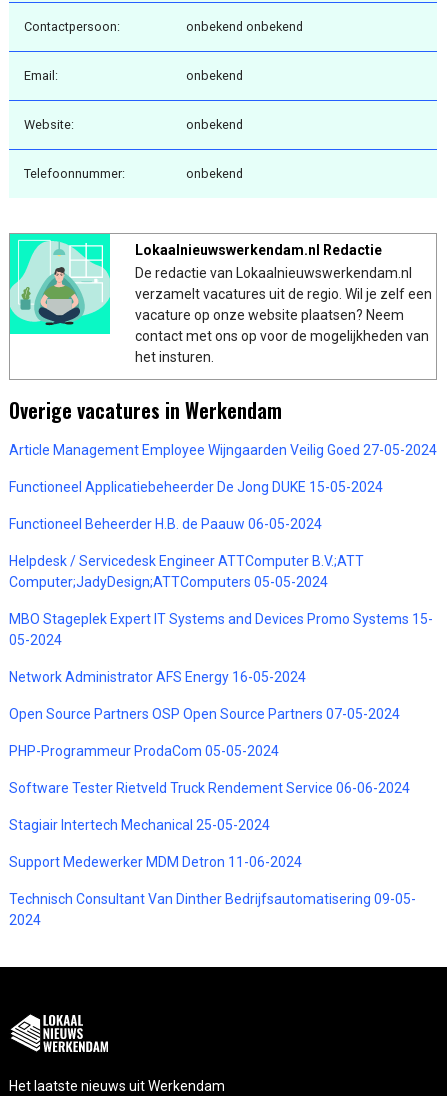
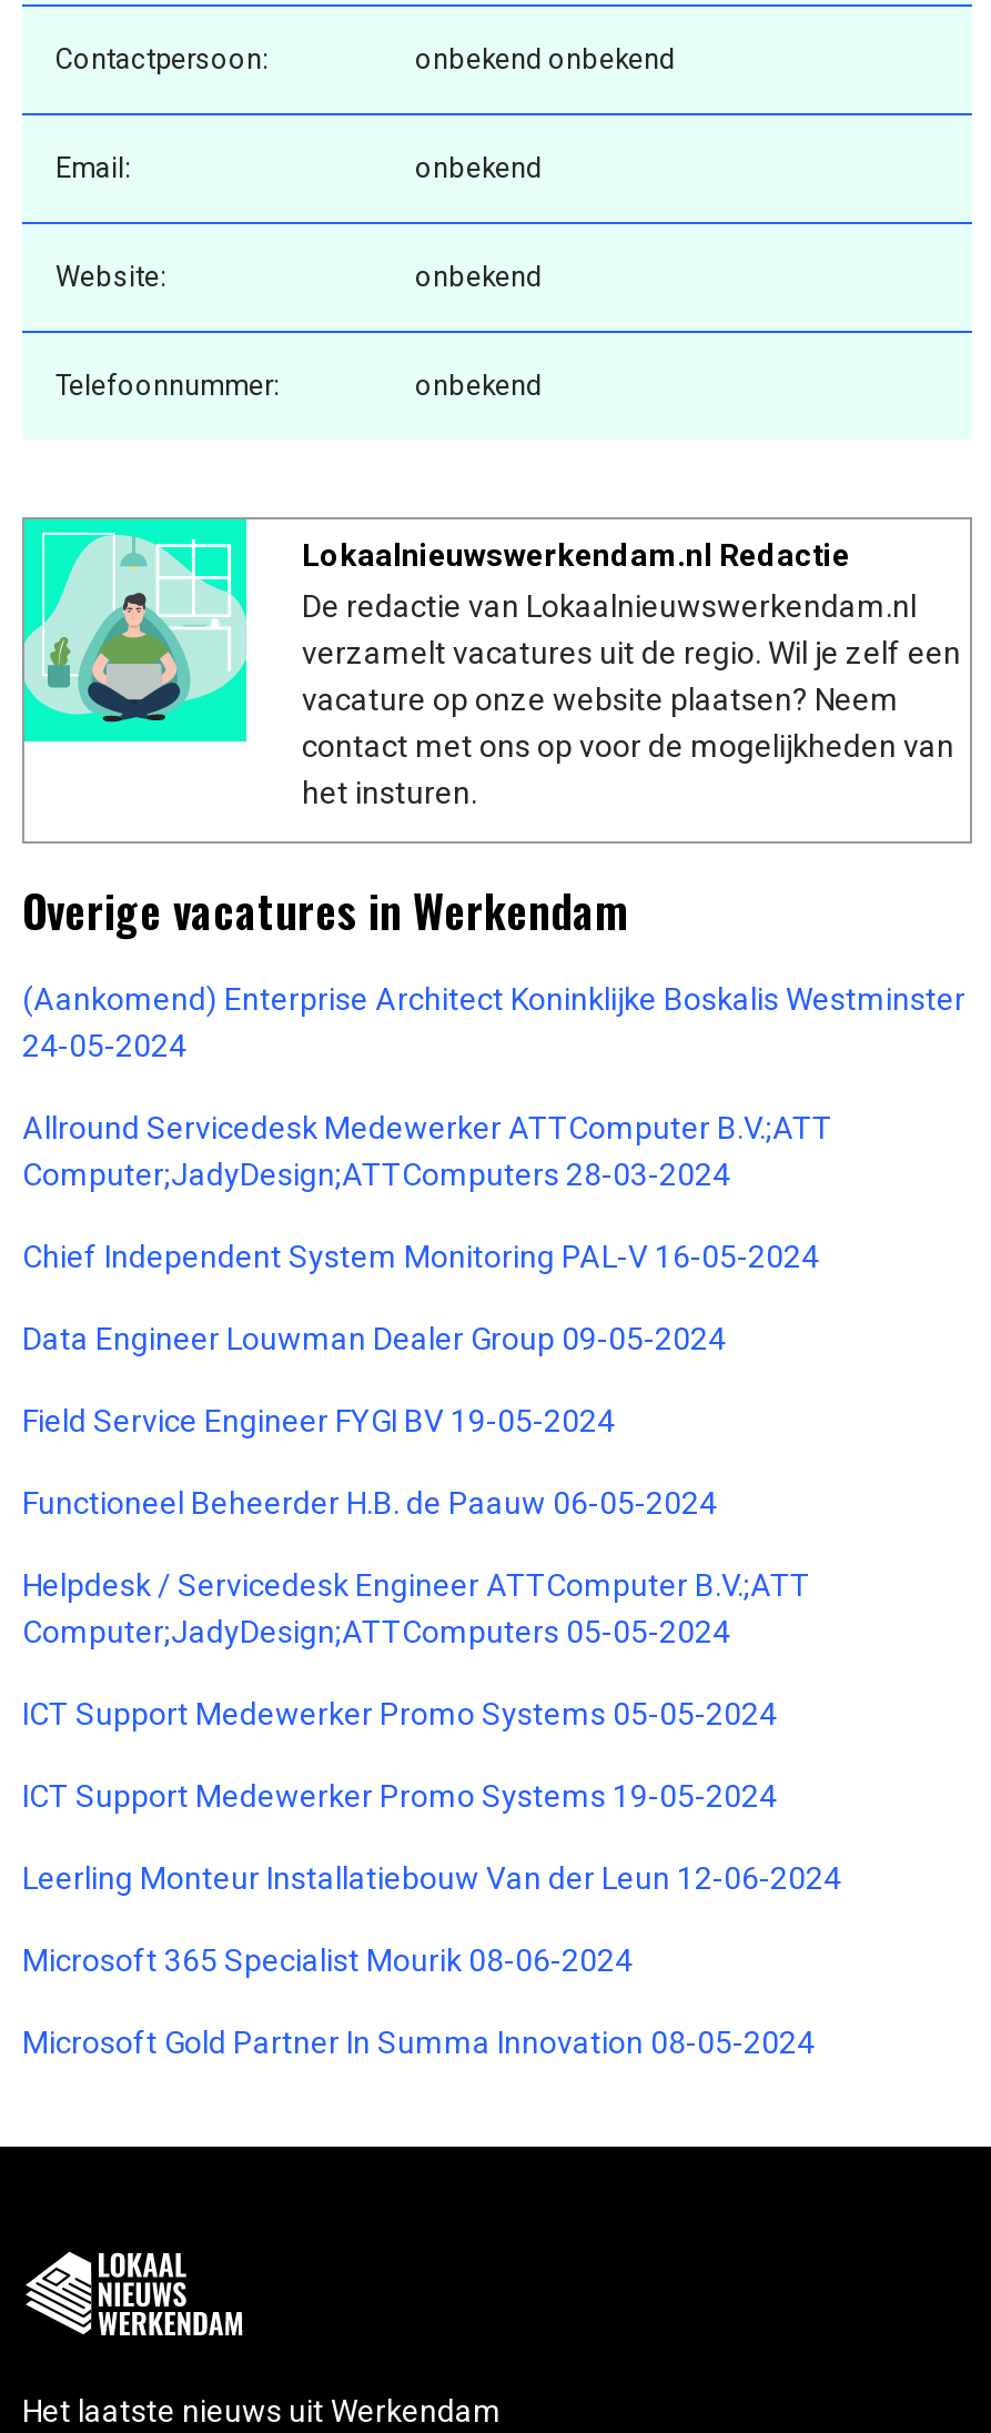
[9,442,437,495] Article Management Employee Wijngaarden Veilig Goed 27-05-2024 | Functioneel Applicatiebeheerder De Jong DUKE 15-05-2024 -> [22,981,965,1438] (Aankomend) Enterprise Architect Koninklijke Boskalis Westminster | 24-05-2024 | Allround Servicedesk Medewerker ATTComputer B.V.;ATT | Computer;JadyDesign;ATTComputers 28-03-2024 | Chief Independent System Monitoring PAL-V 16-05-2024 | Data Engineer Louwman Dealer Group 09-05-2024 | Field Service Engineer FYGI BV 19-05-2024
moved [9,516,364,590] -> [22,1485,810,1649]: Functioneel Beheerder H.B. de Paauw 06-05-2024 | Helpdesk / Servicedesk Engineer ATTComputer B.V.;ATT | Computer;JadyDesign;ATTComputers 05-05-2024
[9,611,433,928] MBO Stageplek Expert IT Systems and Devices Promo Systems 15- | 05-2024 | Network Administrator AFS Energy 16-05-2024 | Open Source Partners OSP Open Source Partners 07-05-2024 | PHP-Programmeur ProdaCom 05-05-2024 | Software Tester Rietveld Truck Rendement Service 06-06-2024 | Stagiair Intertech Mechanical 25-05-2024 | Support Medewerker MDM Detron 11-06-2024 | Technisch Consultant Van Dinther Bedrijfsautomatisering 09-05- | 2024 -> [22,1696,841,2060] ICT Support Medewerker Promo Systems 05-05-2024 | ICT Support Medewerker Promo Systems 19-05-2024 | Leerling Monteur Installatiebouw Van der Leun 12-06-2024 | Microsoft 365 Specialist Mourik 08-06-2024 | Microsoft Gold Partner In Summa Innovation 08-05-2024

